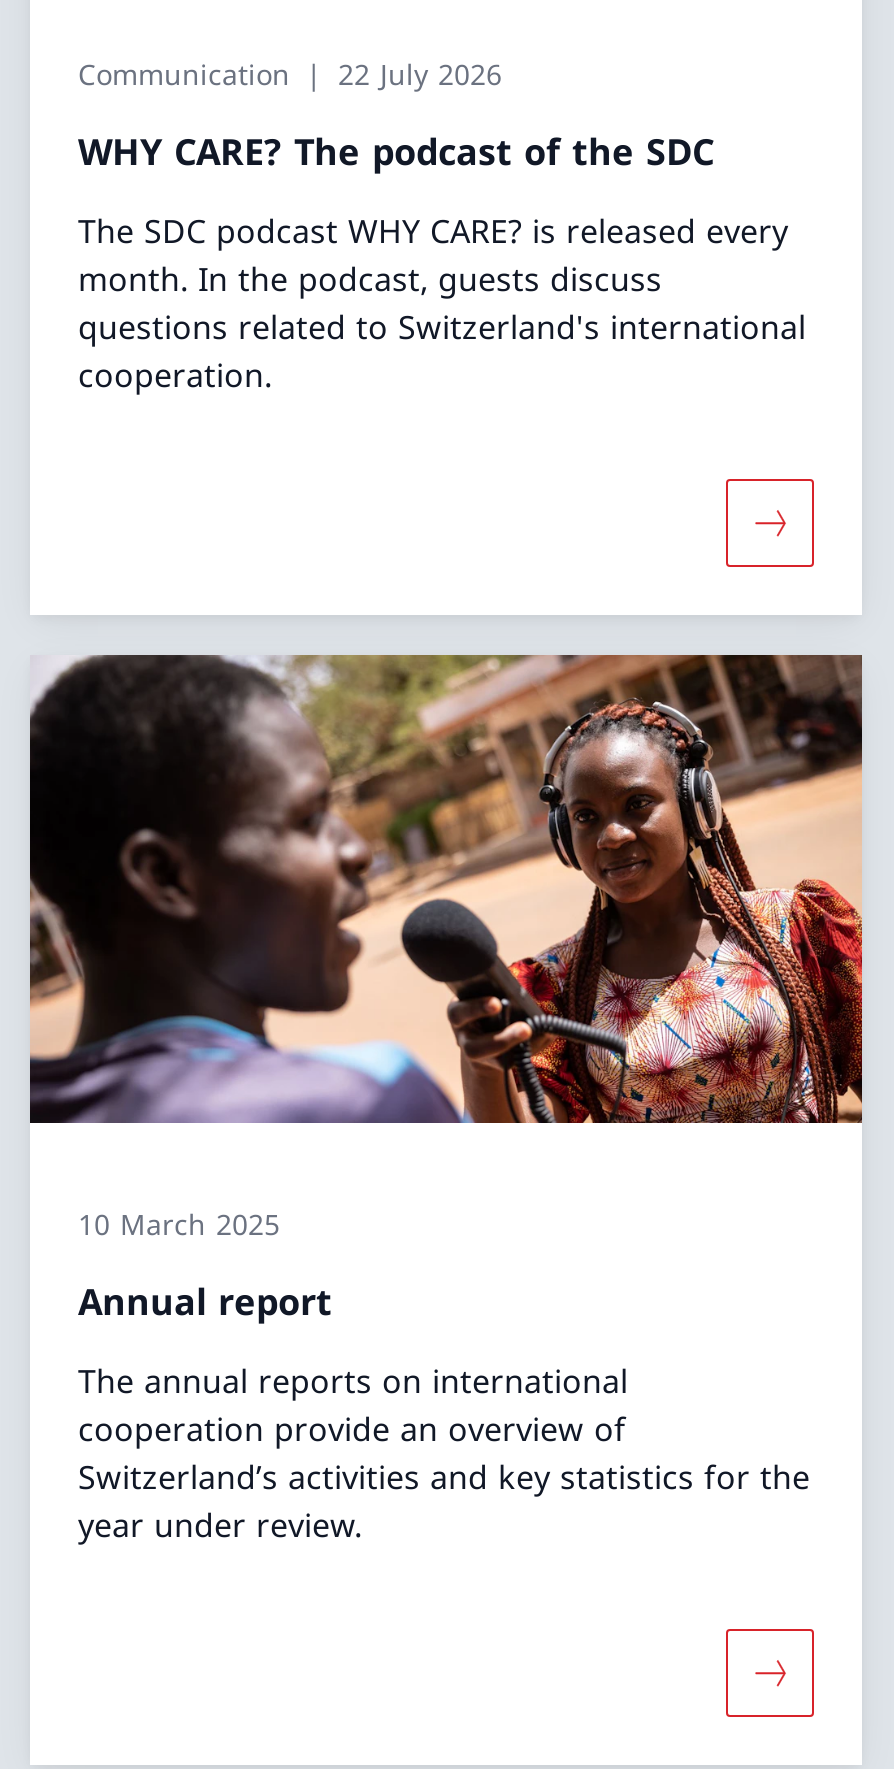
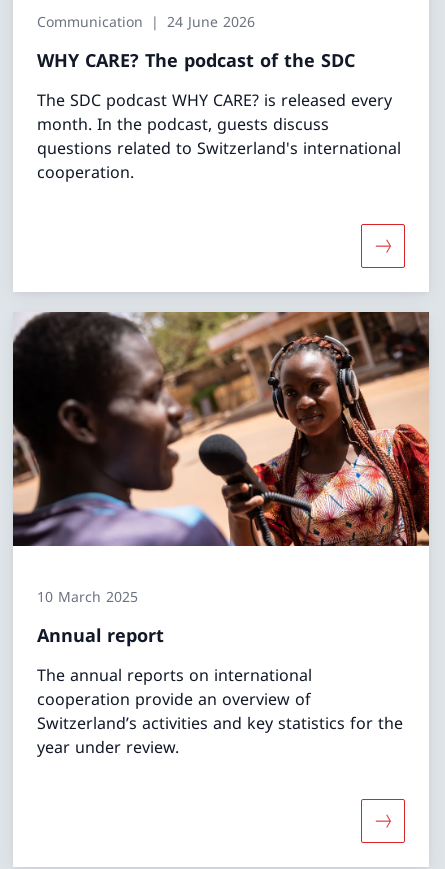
[78,55,502,93] Communication 22 July 2026 -> [37,12,255,31] Communication 24 June 2026

